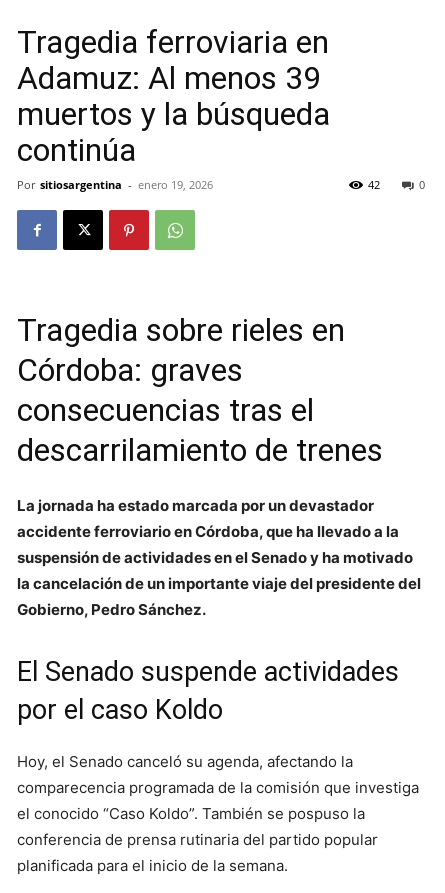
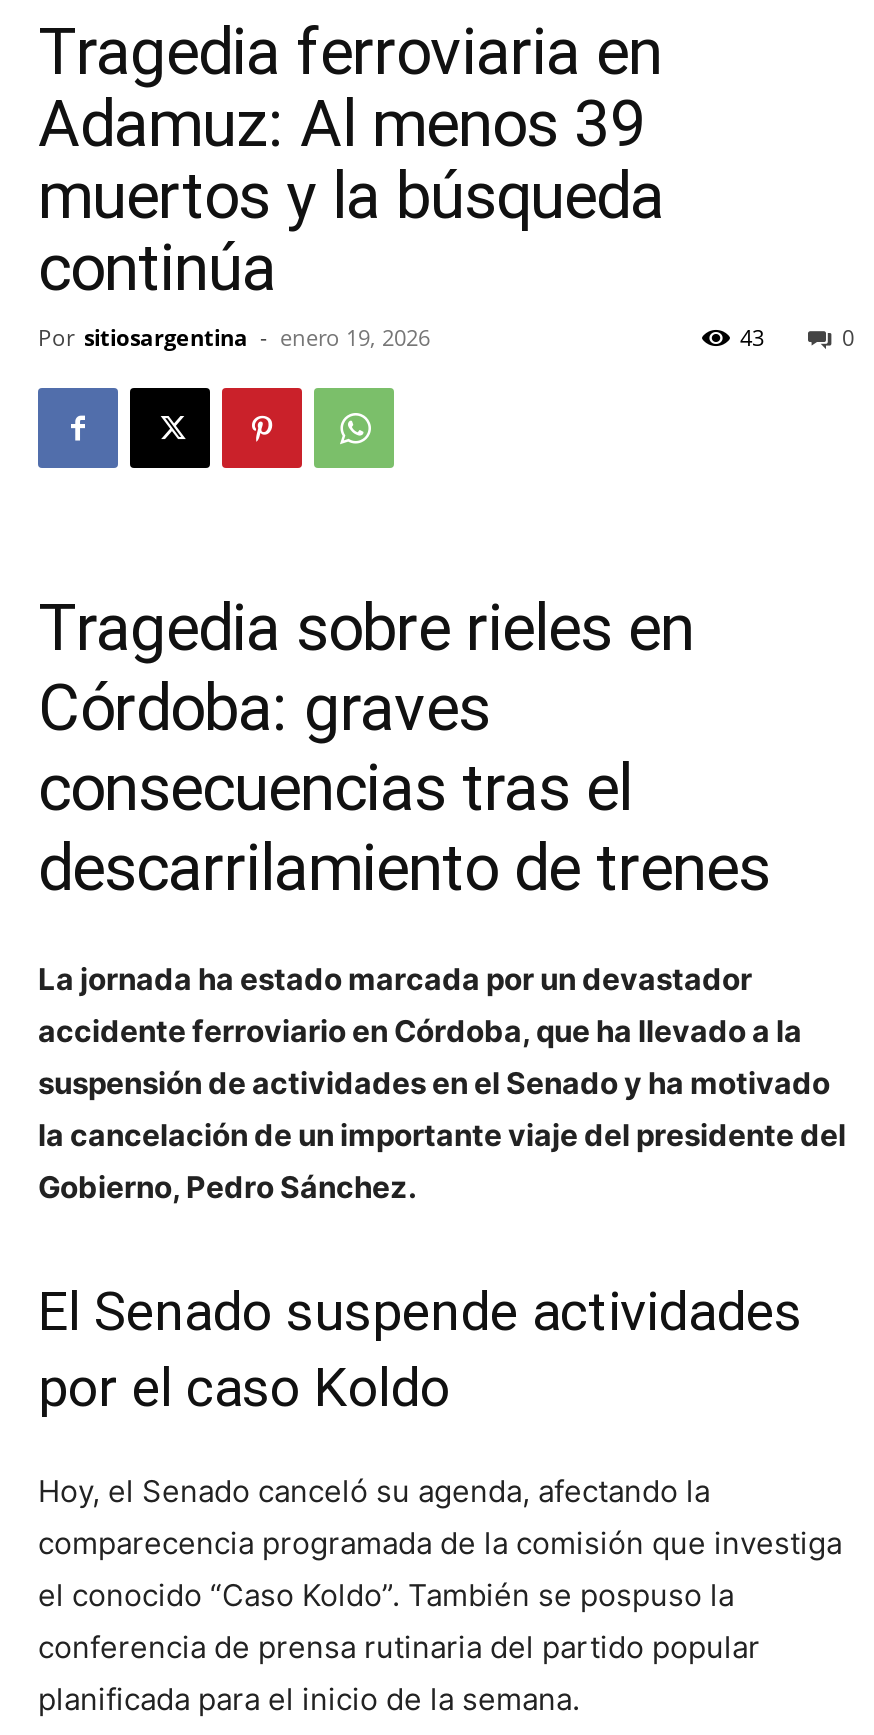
[368,177,380,192] 42 -> [740,323,764,353] 43

